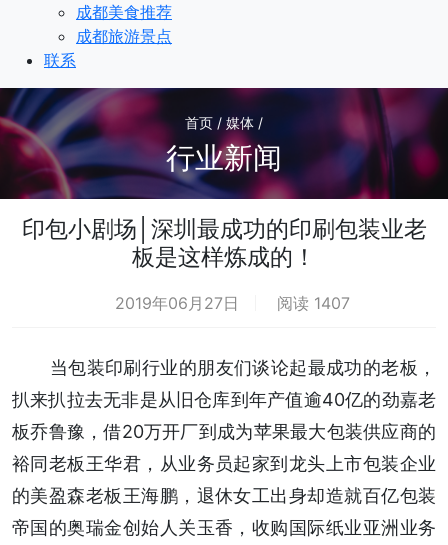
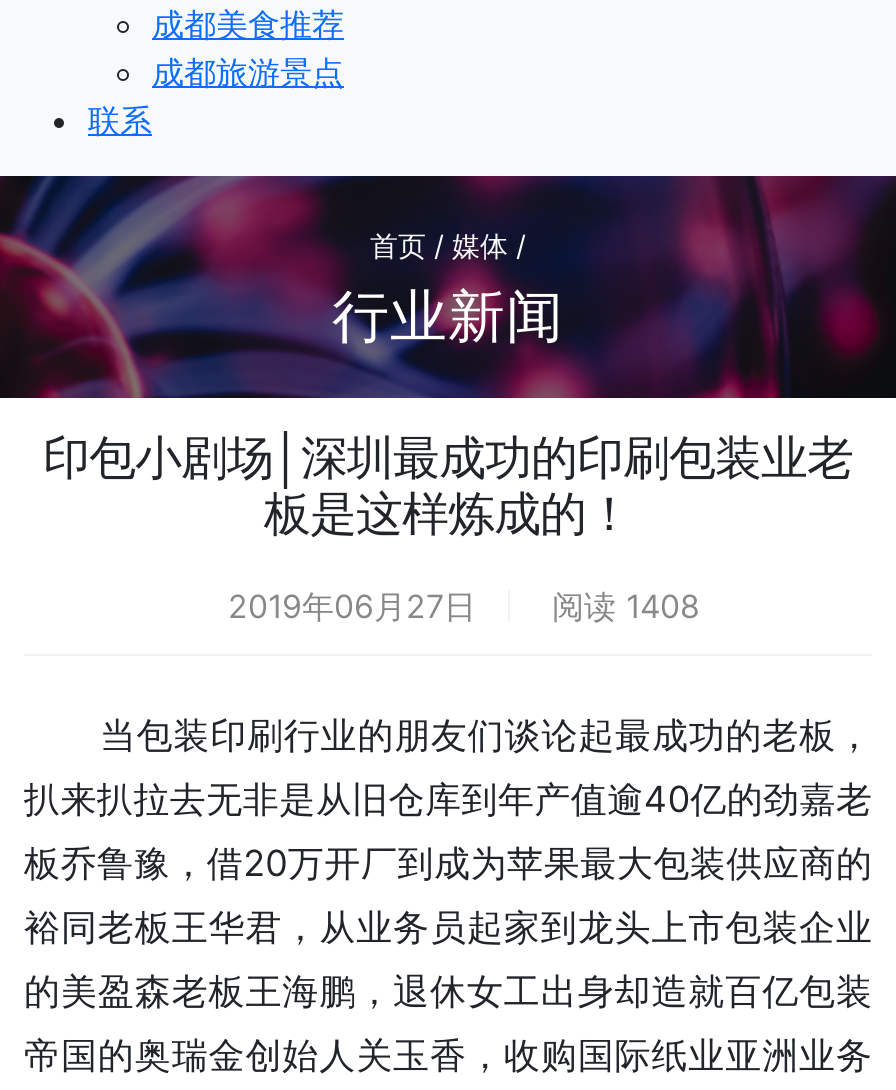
[114,293,349,313] 2019年06月27日 阅读 1407 -> [228,586,700,626] 2019年06月27日 阅读 1408

